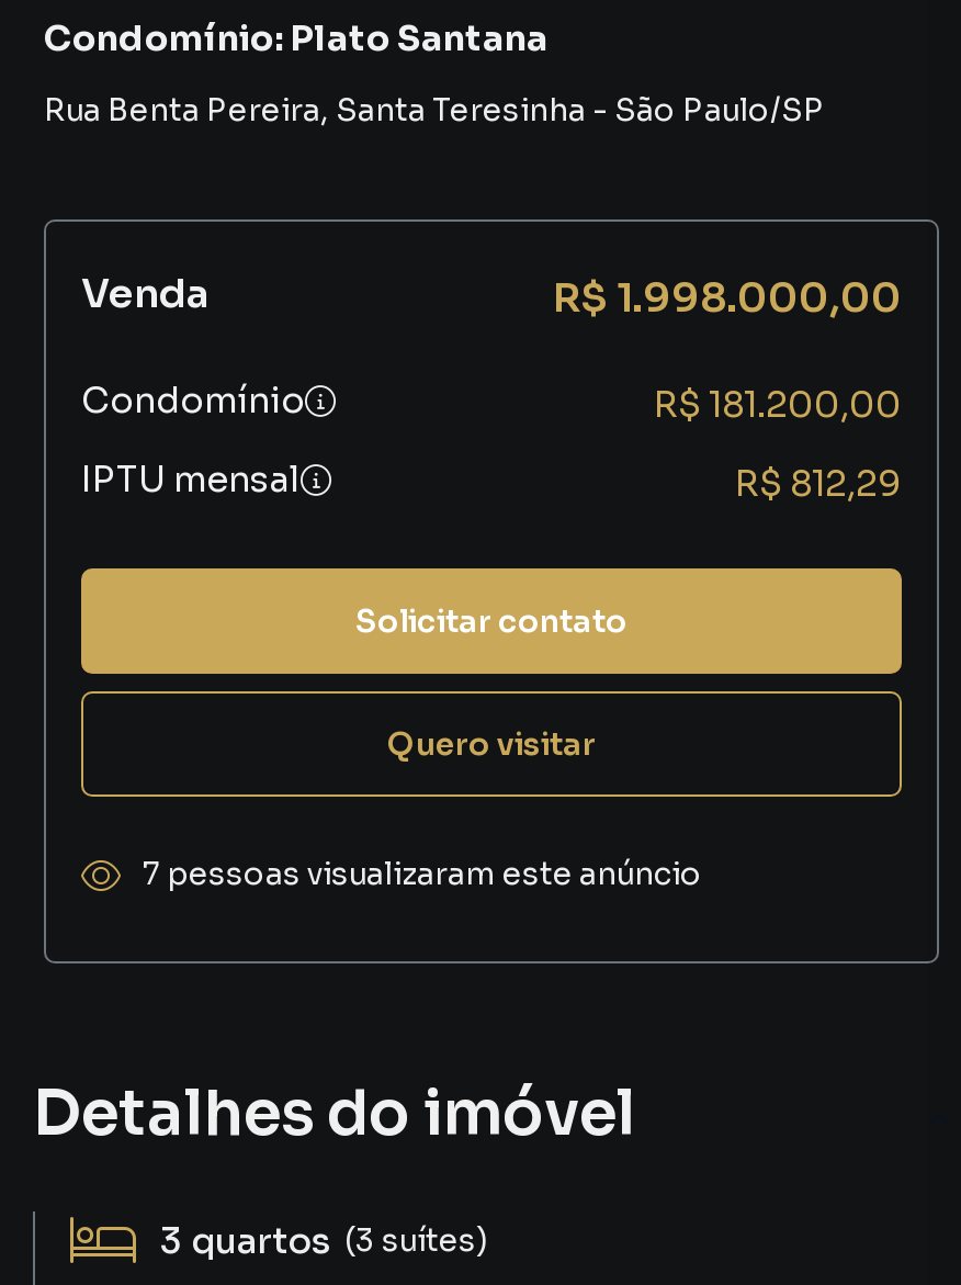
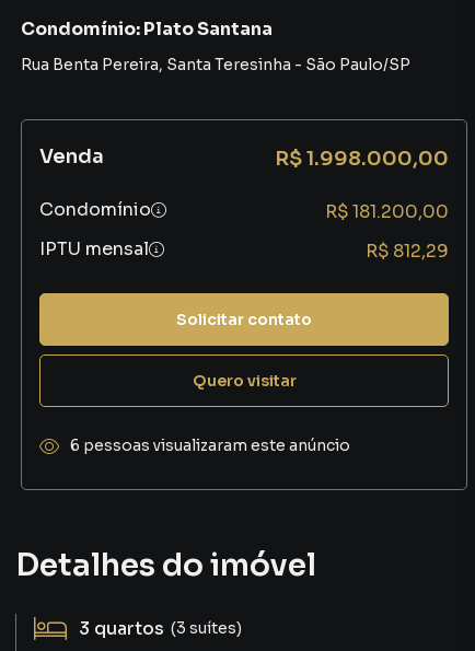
[143,854,702,893] 7 pessoas visualizaram este anúncio -> [70,435,350,455] 6 pessoas visualizaram este anúncio

